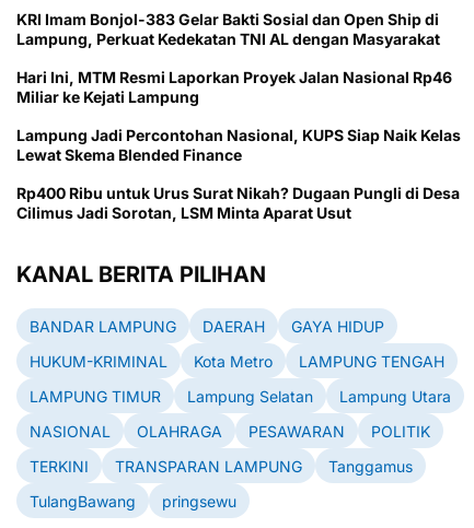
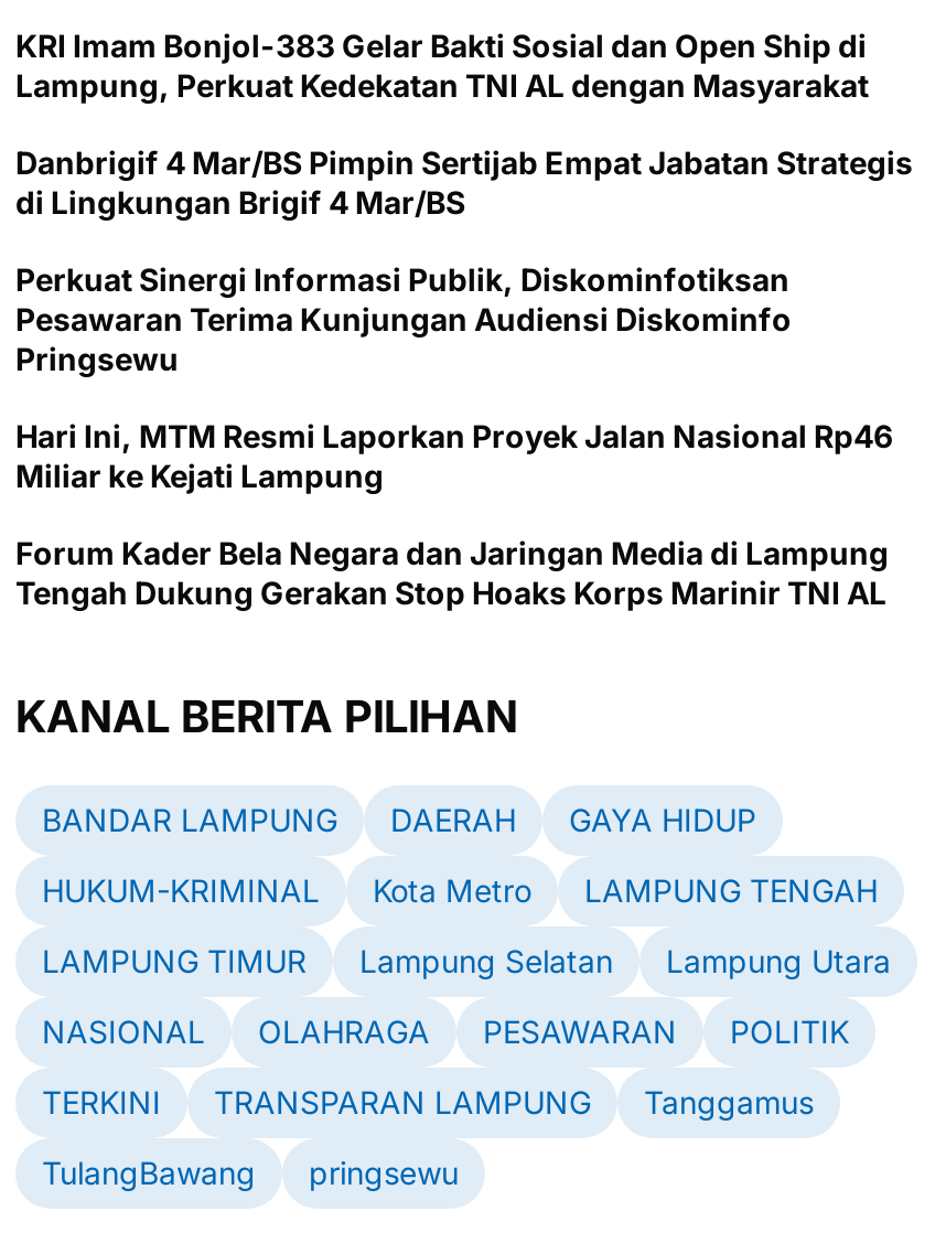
none -> [15,143,913,377] Danbrigif 4 Mar/BS Pimpin Sertijab Empat Jabatan Strategis | di Lingkungan Brigif 4 Mar/BS | Perkuat Sinergi Informasi Publik, Diskominfotiksan | Pesawaran Terima Kunjungan Audiensi Diskominfo | Pringsewu
moved [16,68,452,106] -> [15,416,893,493]: Hari Ini, MTM Resmi Laporkan Proyek Jalan Nasional Rp46 | Miliar ke Kejati Lampung
[16,126,461,222] Lampung Jadi Percontohan Nasional, KUPS Siap Naik Kelas | Lewat Skema Blended Finance | Rp400 Ribu untuk Urus Surat Nikah? Dugaan Pungli di Desa | Cilimus Jadi Sorotan, LSM Minta Aparat Usut -> [15,533,889,610] Forum Kader Bela Negara dan Jaringan Media di Lampung | Tengah Dukung Gerakan Stop Hoaks Korps Marinir TNI AL

